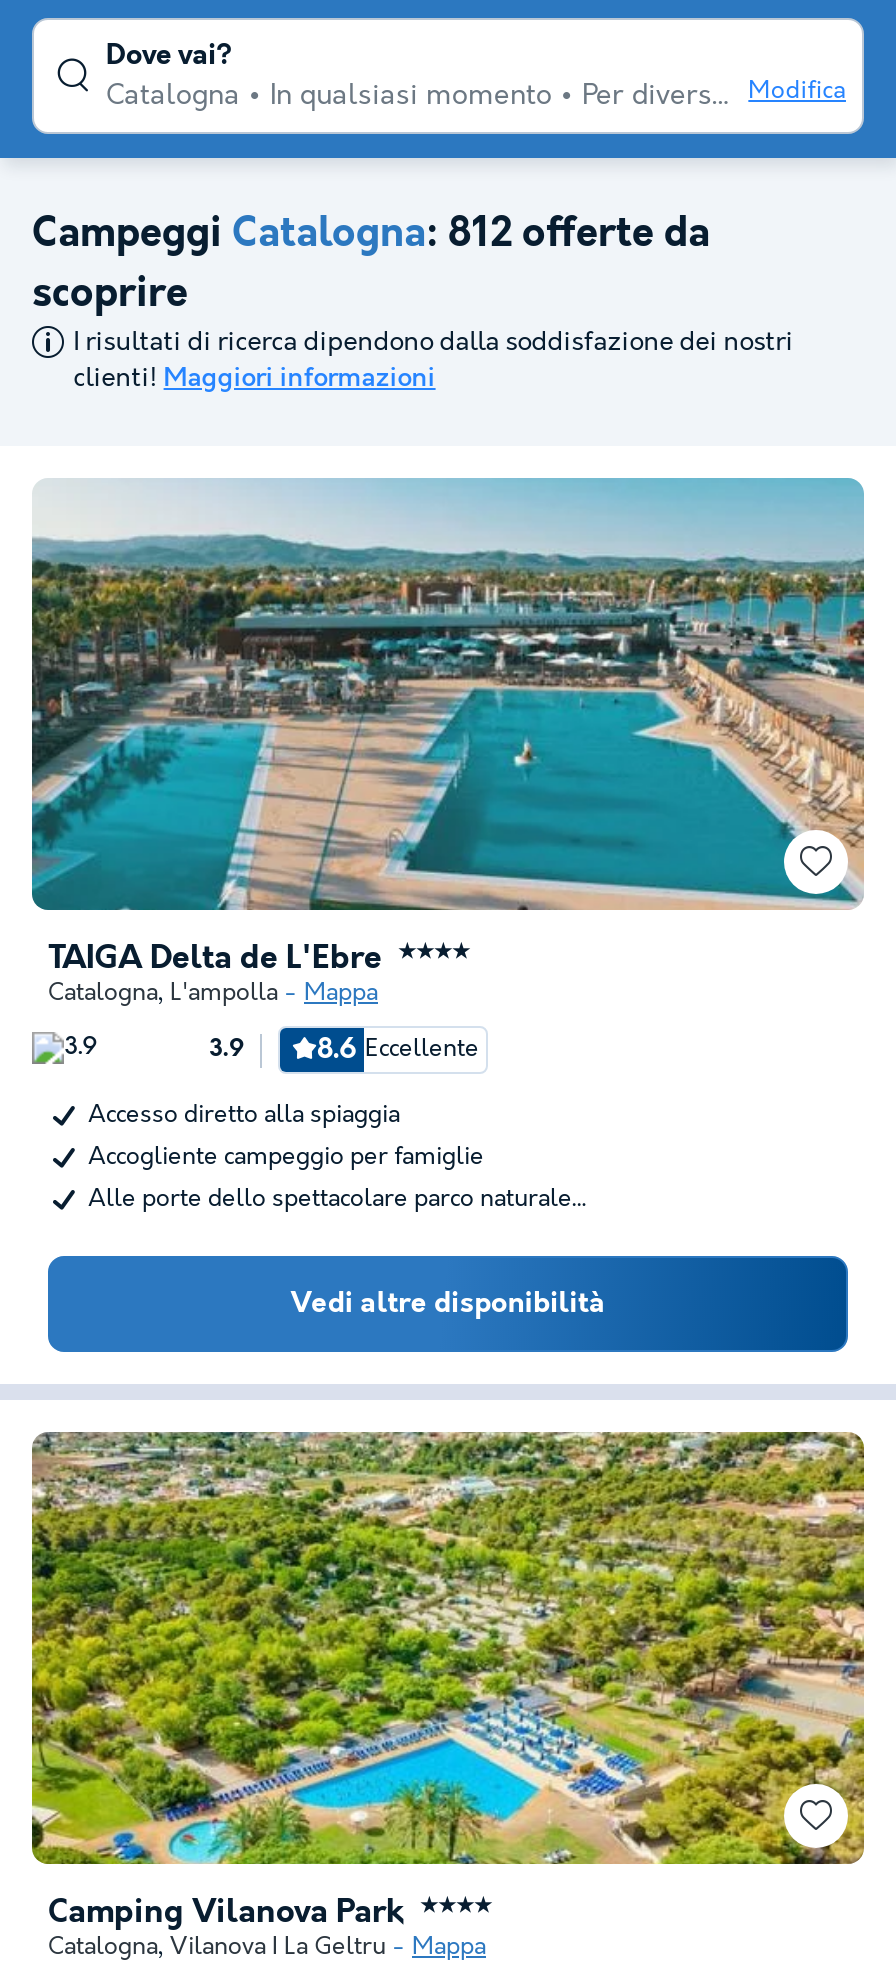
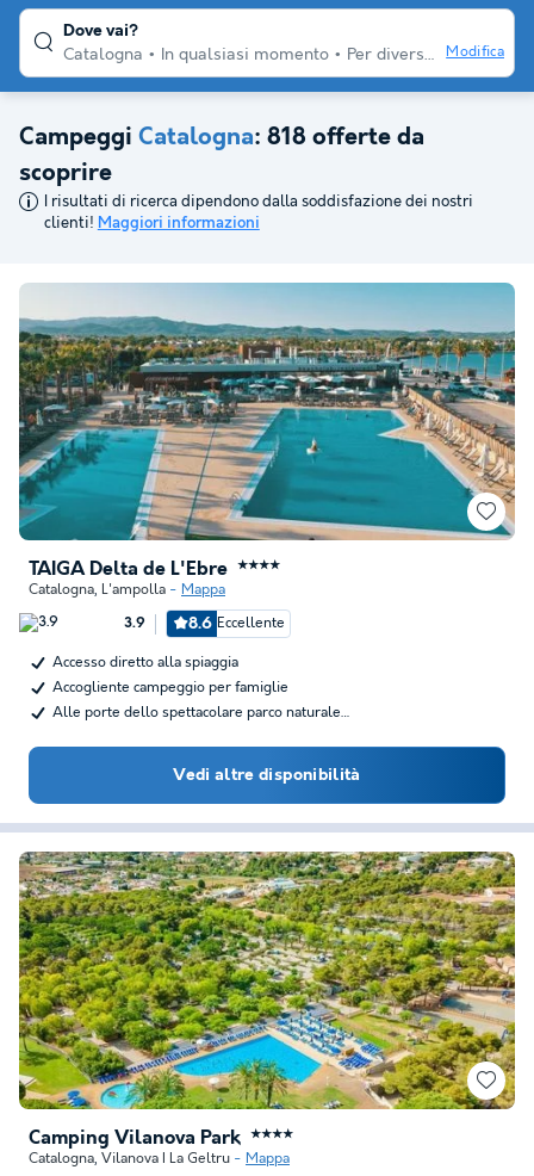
[32,212,710,258] Campeggi Catalogna: 812 offerte da -> [19,124,424,151] Campeggi Catalogna: 818 offerte da

